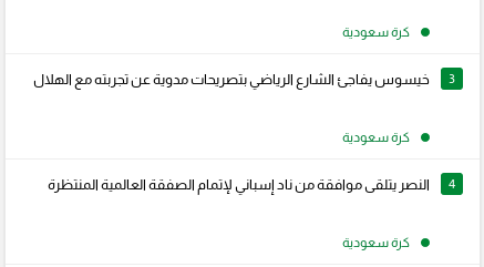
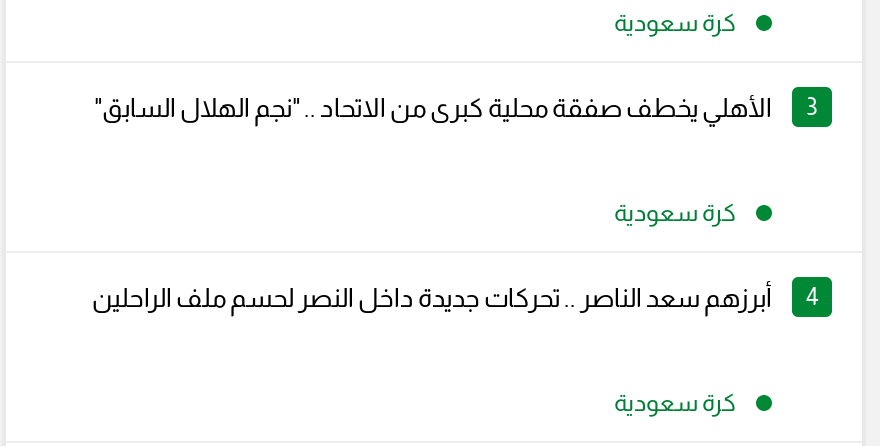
[33,71,430,88] خيسوس يفاجئ الشارع الرياضي بتصريحات مدوية عن تجربته مع الهلال -> [94,93,772,123] الأهلي يخطف صفقة محلية كبرى من الاتحاد .. "نجم الهلال السابق"
[48,176,430,193] النصر يتلقى موافقة من ناد إسباني لإتمام الصفقة العالمية المنتظرة -> [92,283,772,313] أبرزهم سعد الناصر .. تحركات جديدة داخل النصر لحسم ملف الراحلين

